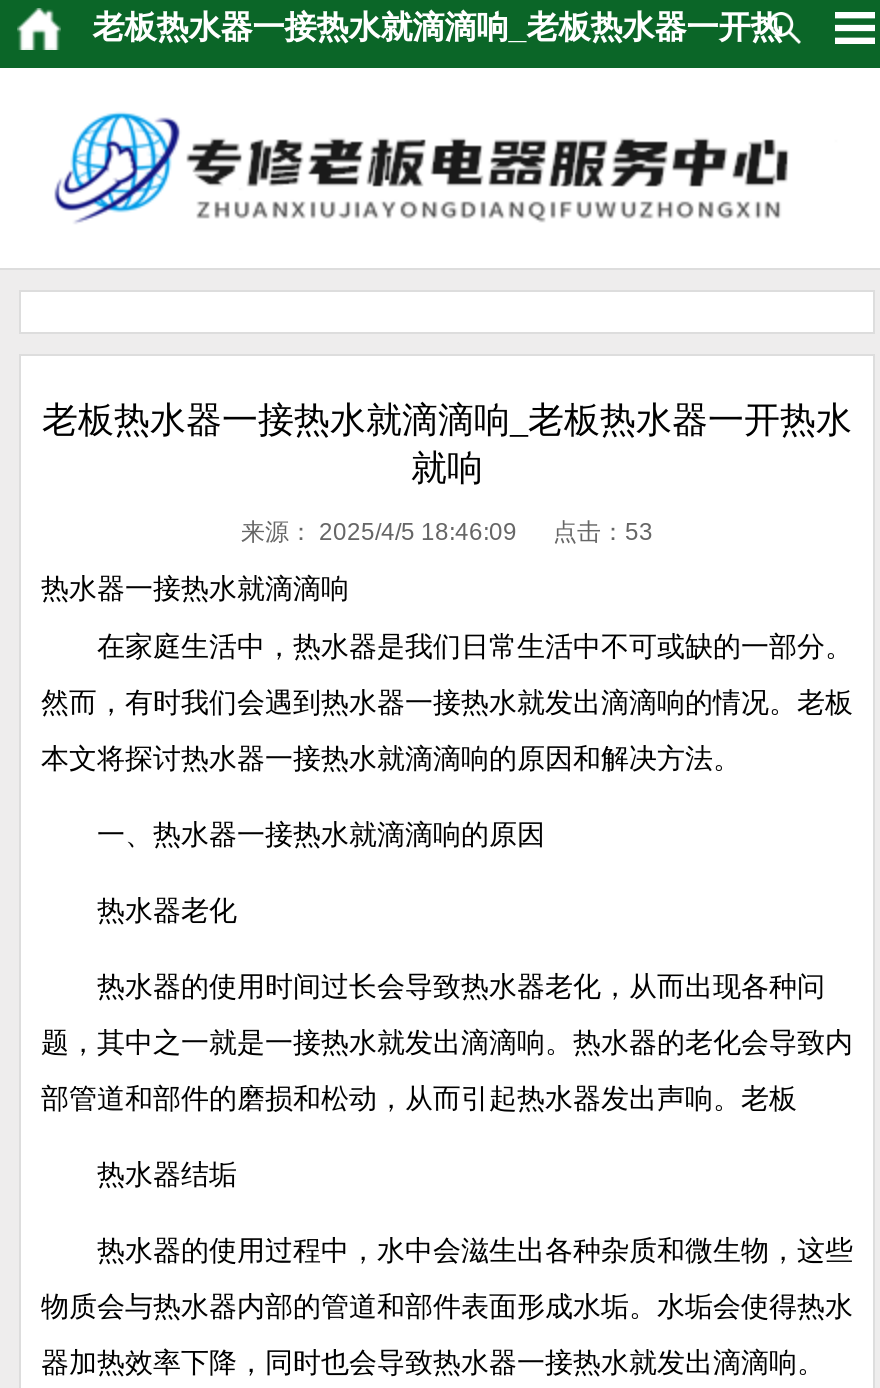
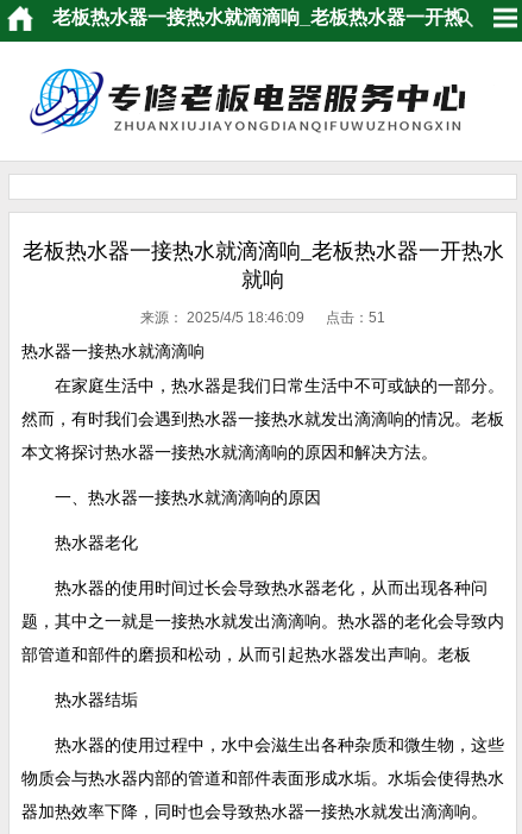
[241,518,653,546] 来源：2025/4/5 18:46:09 点击：53 -> [140,309,385,326] 来源：2025/4/5 18:46:09 点击：51

